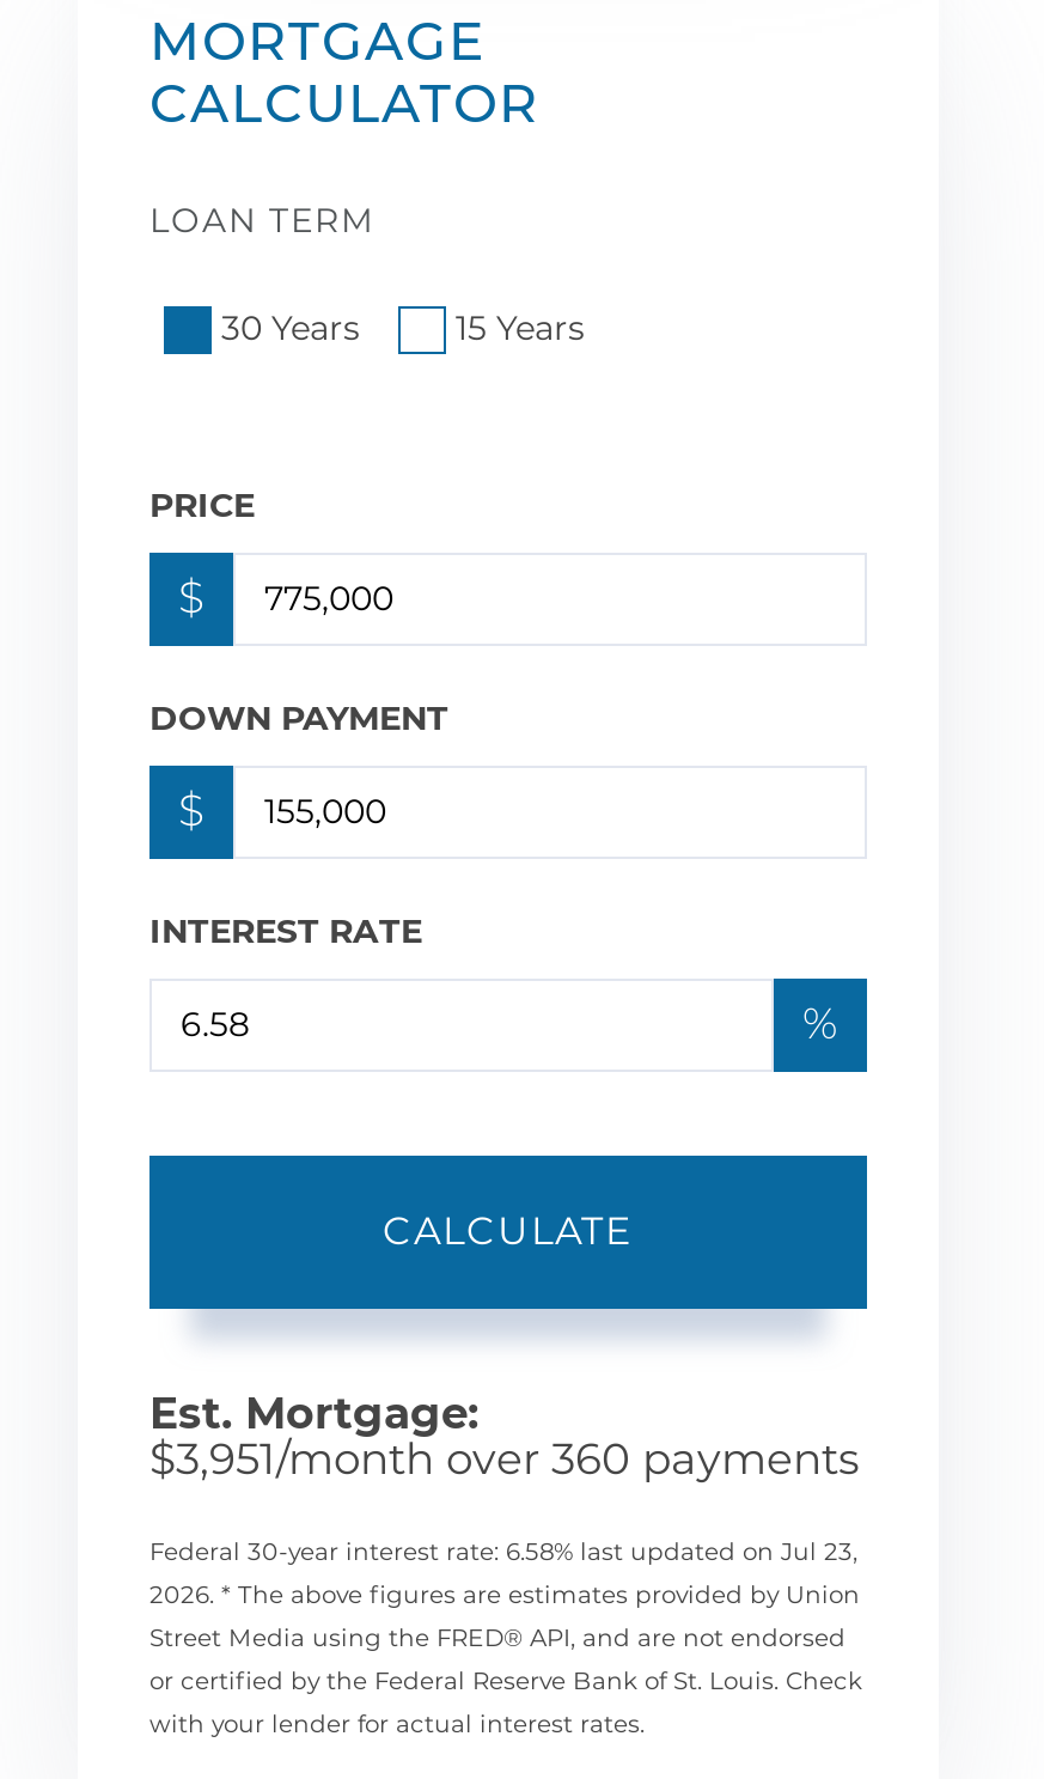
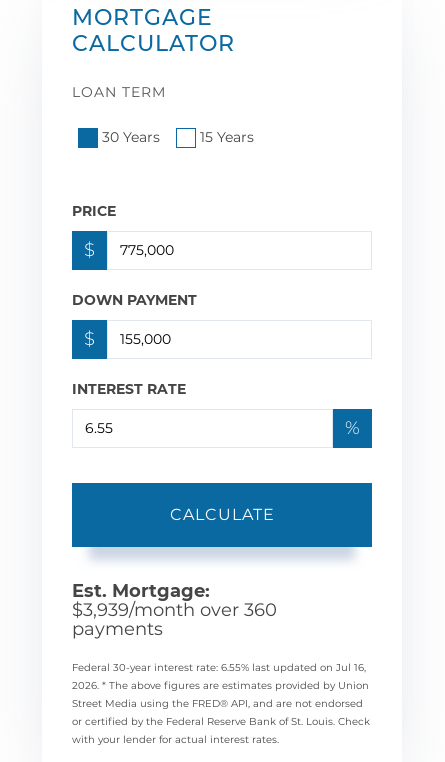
[149,1433,860,1486] $3,951/month over 360 payments -> [72,599,277,640] $3,939/month over 360 | payments
[149,1536,857,1567] Federal 30-year interest rate: 6.58% last updated on Jul 23, -> [72,661,366,674] Federal 30-year interest rate: 6.55% last updated on Jul 16,

